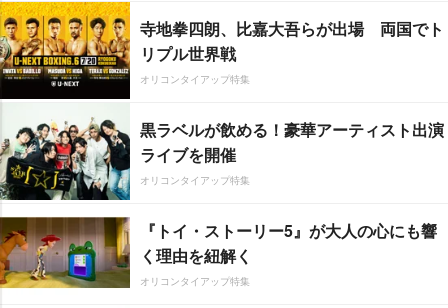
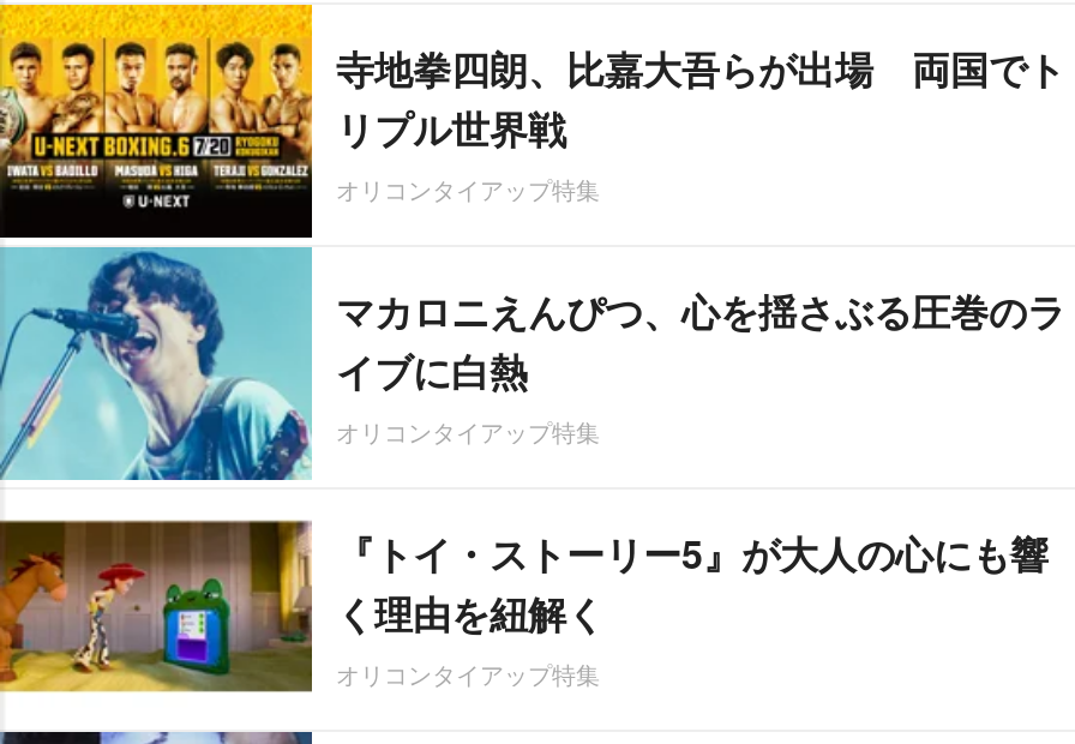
[3,103,444,201] [image] | 黒ラベルが飲める！豪華アーティスト出演 | ライブを開催 -> [7,245,1065,482] [image] | マカロニえんぴつ、心を揺さぶる圧巻のラ | イブに白熱

